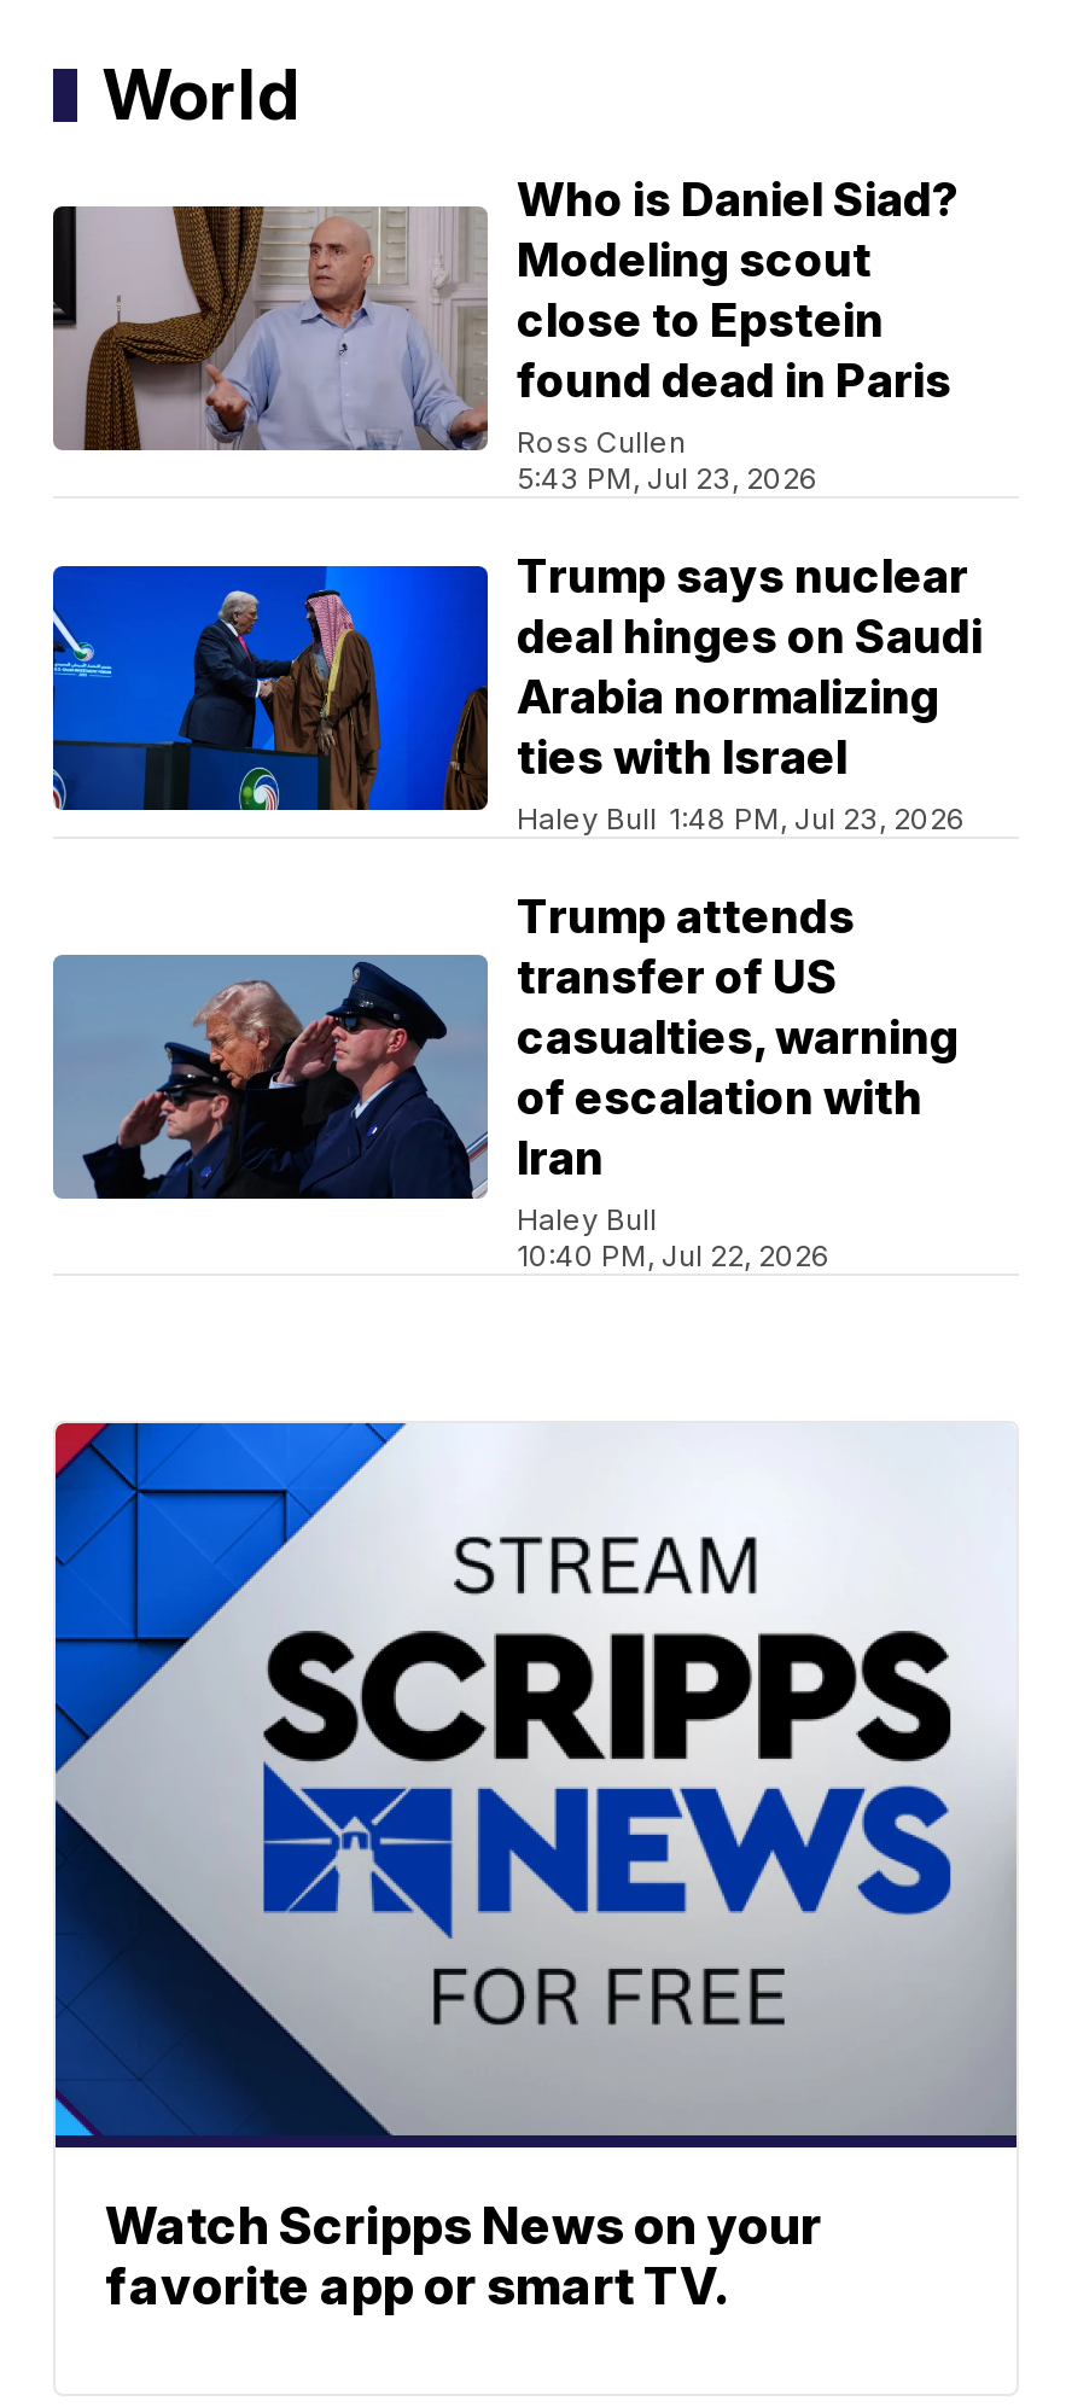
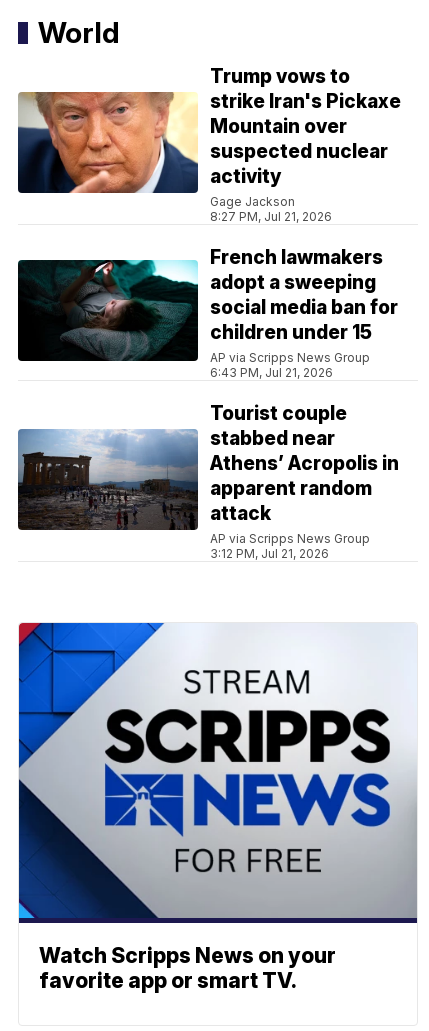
[53,174,959,497] [image] | Who is Daniel Siad? | Modeling scout | close to Epstein | found dead in Paris | Ross Cullen | 5:43 PM, Jul 23, 2026 -> [18,65,401,224] [image] | Trump vows to | strike Iran's Pickaxe | Mountain over | suspected nuclear | activity | Gage Jackson | 8:27 PM, Jul 21, 2026
[51,550,983,838] [image] | Trump says nuclear | deal hinges on Saudi | Arabia normalizing | ties with Israel | Haley Bull 1:48 PM, Jul 23, 2026 -> [17,246,398,380] [image] | French lawmakers | adopt a sweeping | social media ban for | children under 15 | AP via Scripps News Group | 6:43 PM, Jul 21, 2026
[56,891,959,1275] [image] | Trump attends | transfer of US | casualties, warning | of escalation with | Iran | Haley Bull | 10:40 PM, Jul 22, 2026 -> [18,402,399,561] [image] | Tourist couple | stabbed near | Athens’ Acropolis in | apparent random | attack | AP via Scripps News Group | 3:12 PM, Jul 21, 2026

